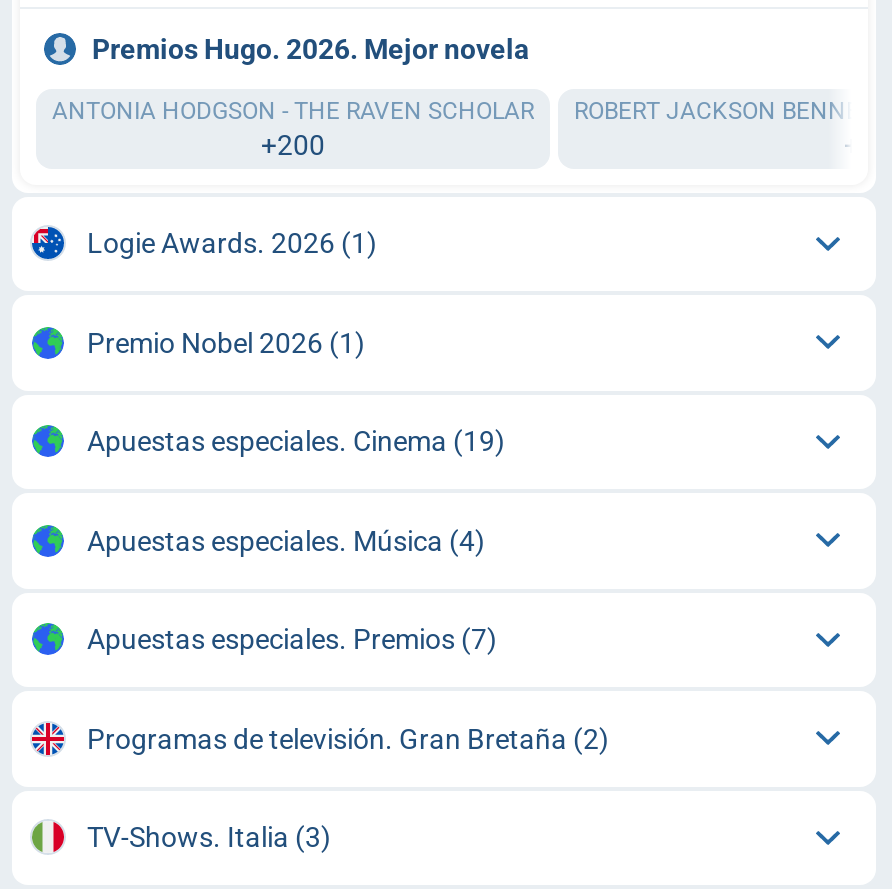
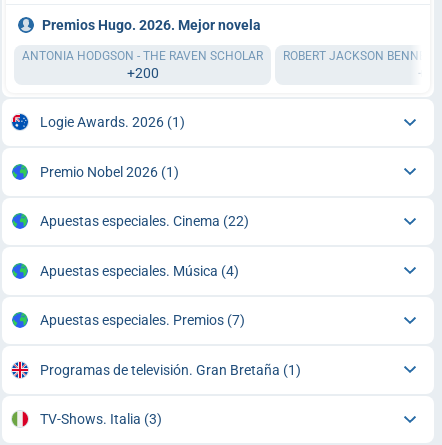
[87,425,505,457] Apuestas especiales. Cinema (19) -> [39,213,248,229] Apuestas especiales. Cinema (22)
[87,723,609,755] Programas de televisión. Gran Bretaña (2) -> [39,362,300,378] Programas de televisión. Gran Bretaña (1)

